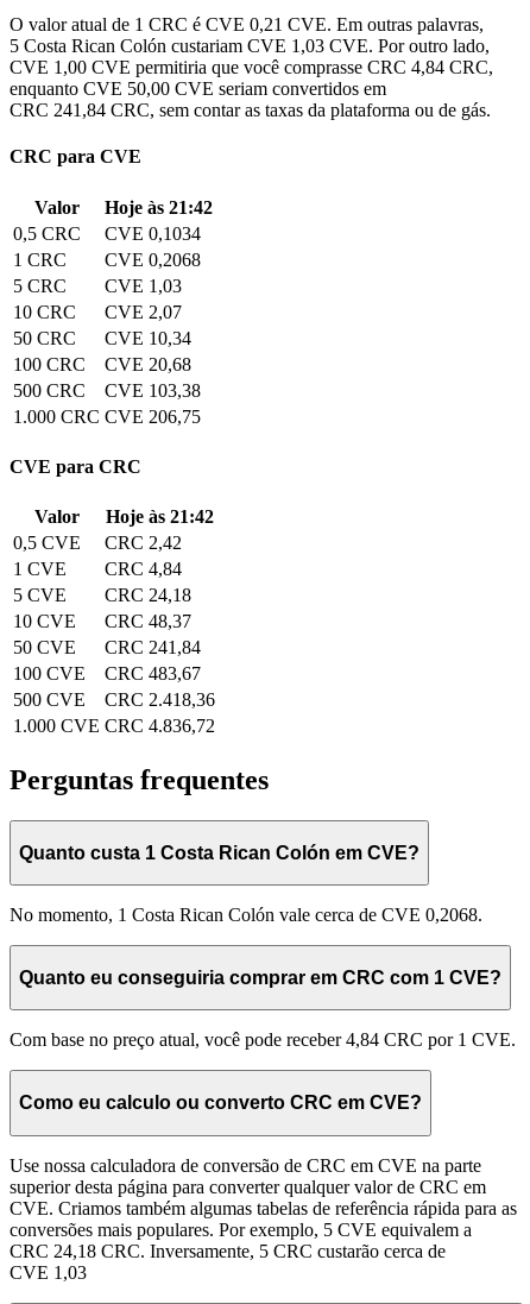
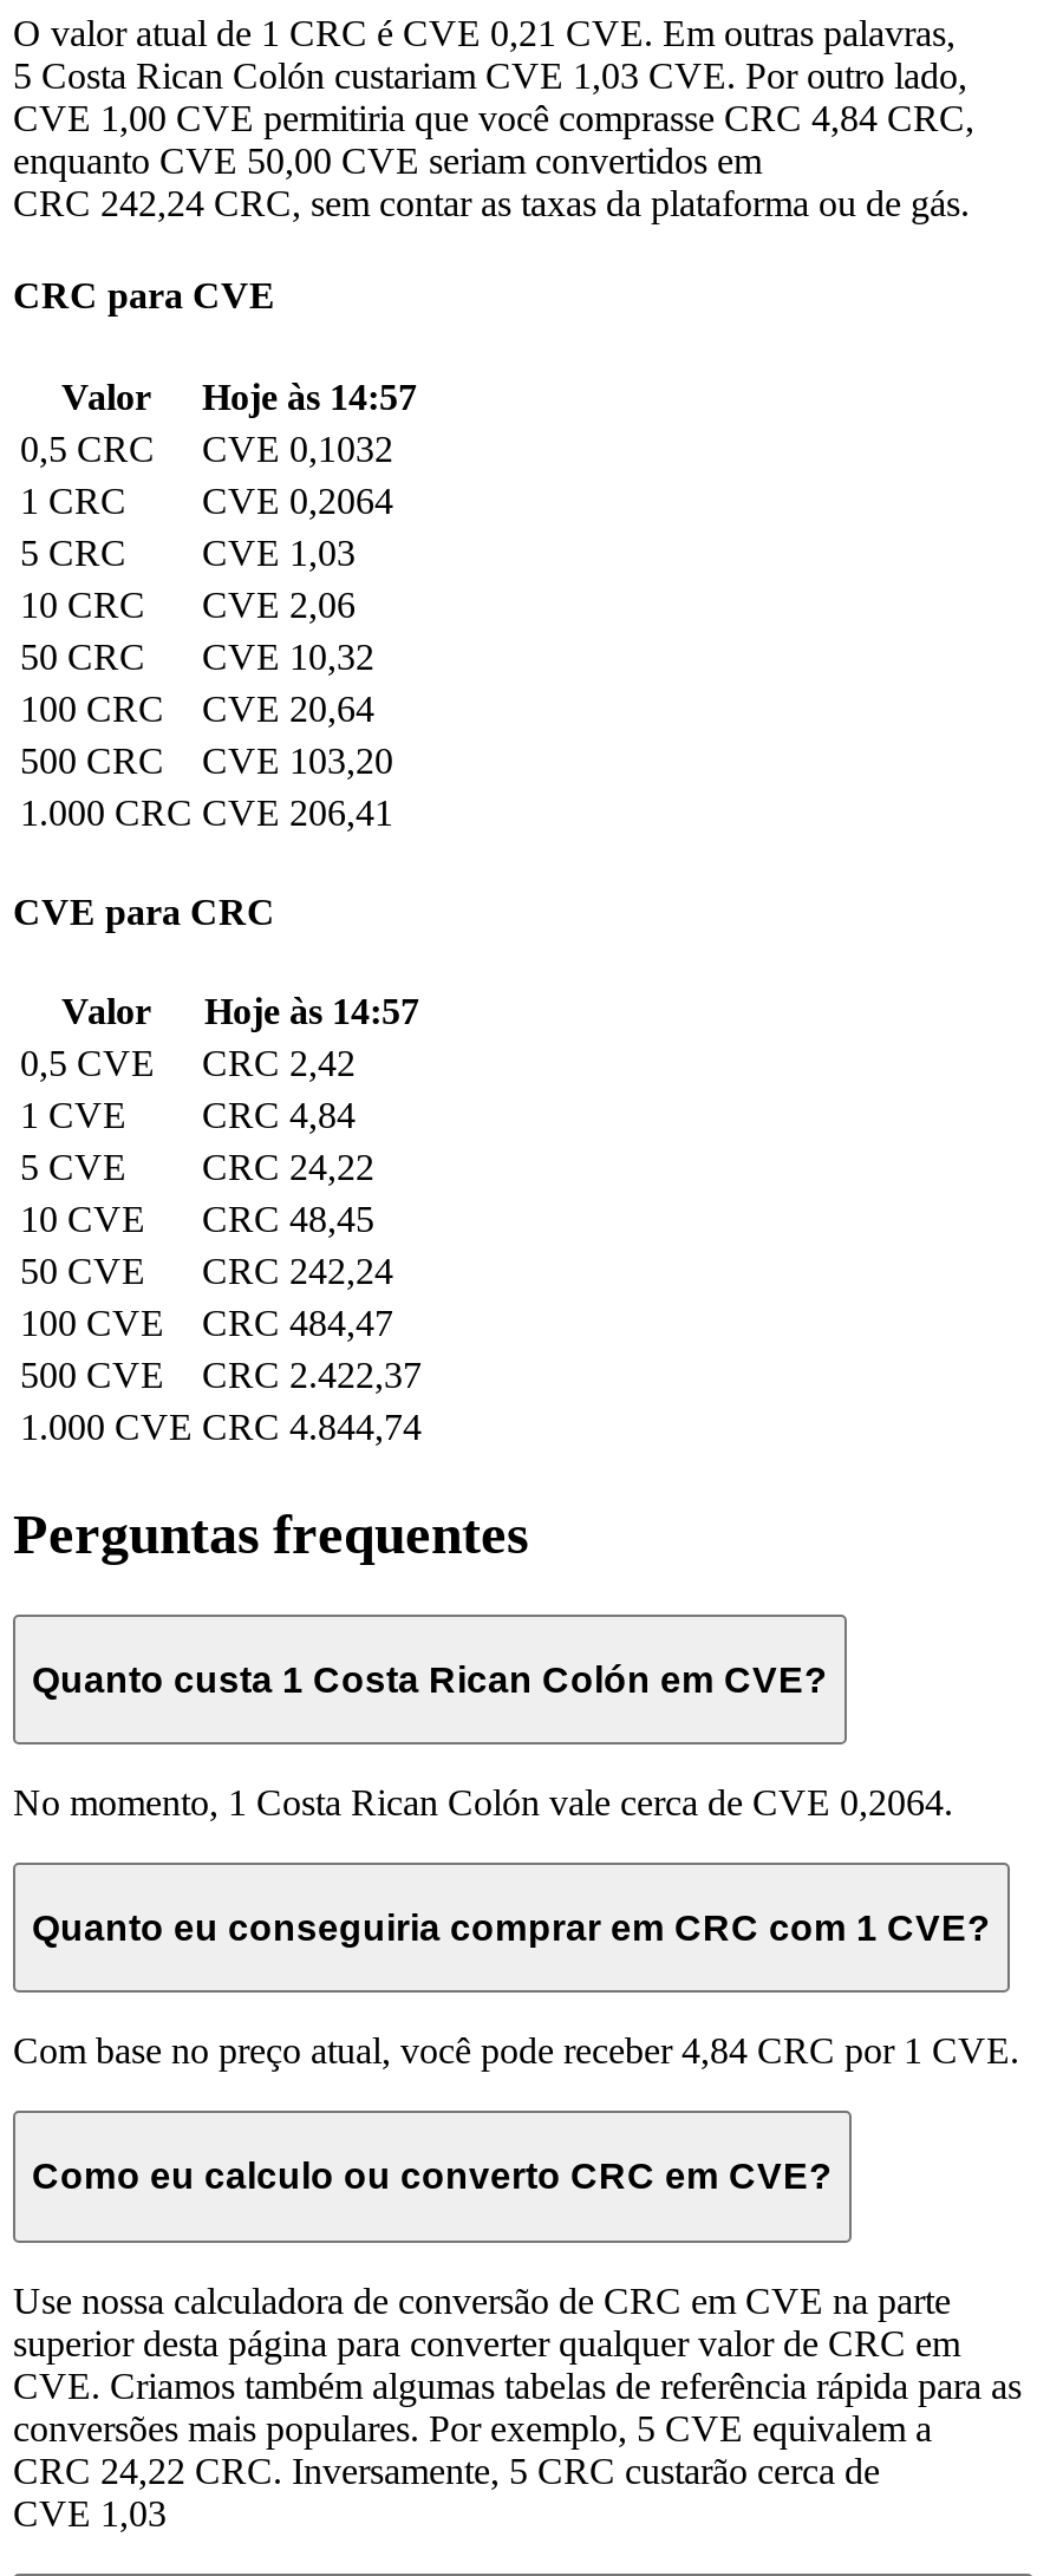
[10,100,491,120] CRC 241,84 CRC, sem contar as taxas da plataforma ou de gás. -> [13,184,970,224] CRC 242,24 CRC, sem contar as taxas da plataforma ou de gás.
[34,197,213,217] Valor Hoje às 21:42 -> [61,376,417,416] Valor Hoje às 14:57
[13,223,201,243] 0,5 CRC CVE 0,1034 -> [20,428,393,468] 0,5 CRC CVE 0,1032
[13,249,201,269] 1 CRC CVE 0,2068 -> [20,480,393,520] 1 CRC CVE 0,2064
[13,302,182,322] 10 CRC CVE 2,07 -> [20,584,356,624] 10 CRC CVE 2,06
[13,328,191,348] 50 CRC CVE 10,34 -> [20,636,374,676] 50 CRC CVE 10,32
[13,354,191,374] 100 CRC CVE 20,68 -> [20,688,374,728] 100 CRC CVE 20,64
[13,380,201,400] 500 CRC CVE 103,38 -> [20,740,393,780] 500 CRC CVE 103,20
[13,406,201,426] 1.000 CRC CVE 206,75 -> [20,792,393,832] 1.000 CRC CVE 206,41
[34,507,214,527] Valor Hoje às 21:42 -> [61,991,419,1032] Valor Hoje às 14:57
[13,585,191,605] 5 CVE CRC 24,18 -> [20,1147,374,1187] 5 CVE CRC 24,22
[13,611,191,631] 10 CVE CRC 48,37 -> [20,1199,374,1239] 10 CVE CRC 48,45
[13,637,201,658] 50 CVE CRC 241,84 -> [20,1251,393,1291] 50 CVE CRC 242,24
[13,664,201,684] 100 CVE CRC 483,67 -> [20,1303,393,1343] 100 CVE CRC 484,47
[13,690,215,710] 500 CVE CRC 2.418,36 -> [20,1355,422,1395] 500 CVE CRC 2.422,37
[13,716,215,736] 1.000 CVE CRC 4.836,72 -> [20,1407,422,1447] 1.000 CVE CRC 4.844,74
[10,905,482,925] No momento, 1 Costa Rican Colón vale cerca de CVE 0,2068. -> [13,1783,953,1823] No momento, 1 Costa Rican Colón vale cerca de CVE 0,2064.
[10,1241,446,1261] CRC 24,18 CRC. Inversamente, 5 CRC custarão cerca de -> [13,2450,880,2490] CRC 24,22 CRC. Inversamente, 5 CRC custarão cerca de

